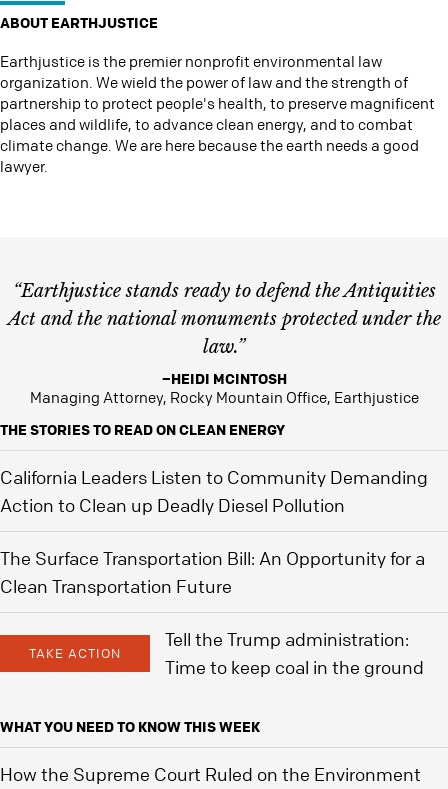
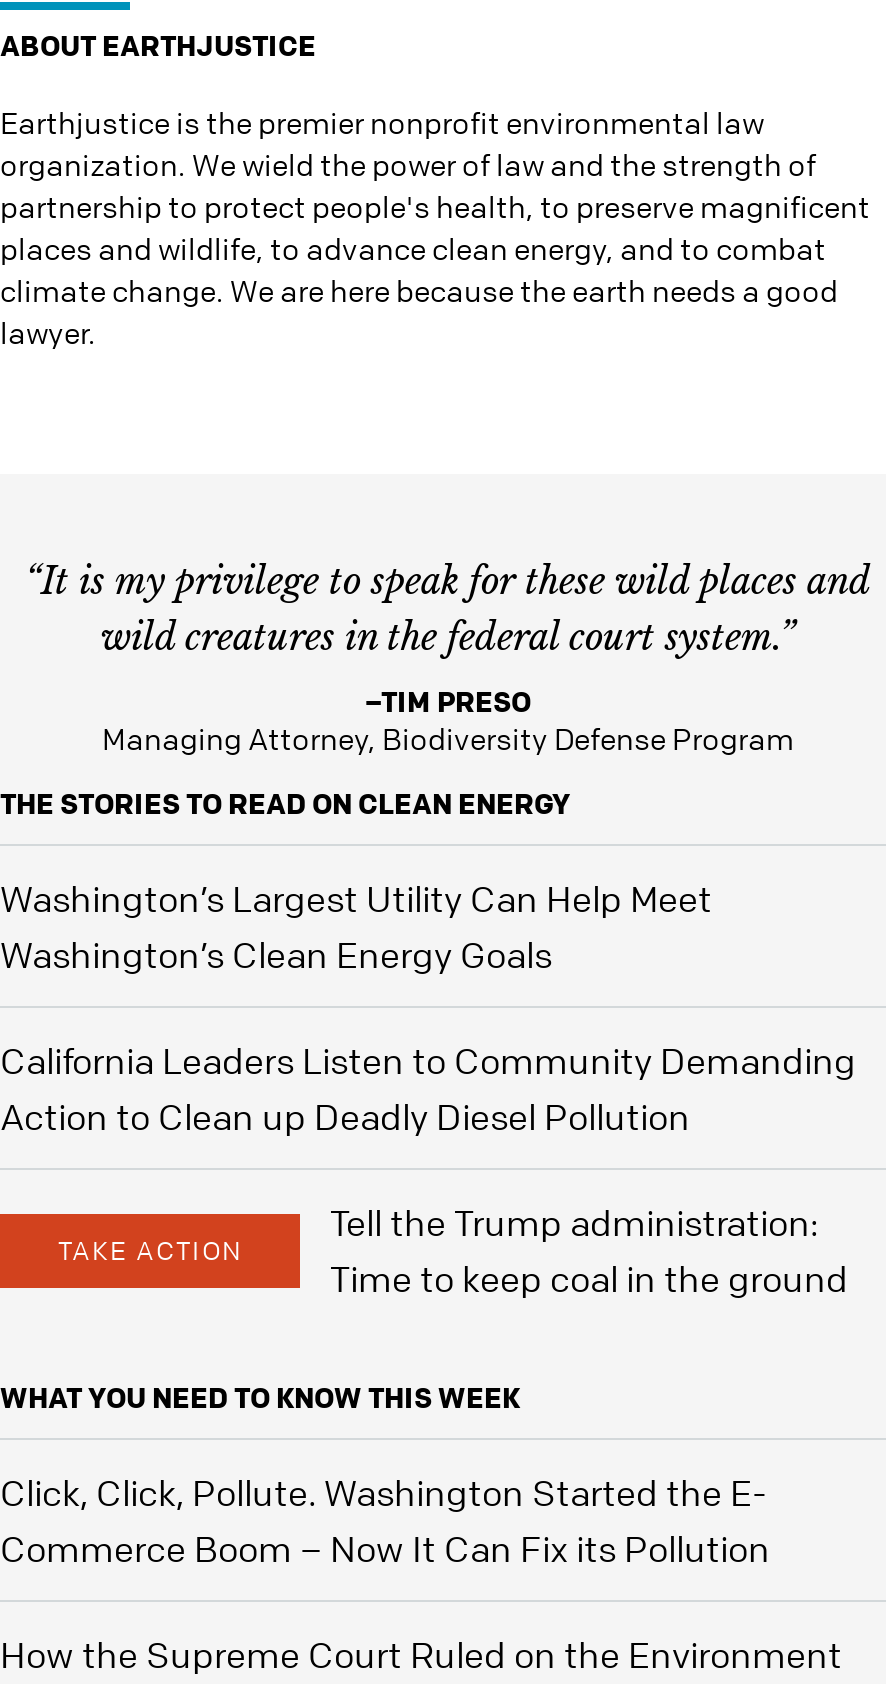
[7,280,440,358] “Earthjustice stands ready to defend the Antiquities | Act and the national monuments protected under the | law.” -> [25,560,871,660] “It is my privilege to speak for these wild places and | wild creatures in the federal court system.”
[29,369,418,407] –HEIDI MCINTOSH | Managing Attorney, Rocky Mountain Office, Earthjustice -> [102,682,794,758] –TIM PRESO | Managing Attorney, Biodiversity Defense Program
moved [0,420,285,439] -> [0,784,570,822]: THE STORIES TO READ ON CLEAN ENERGY
none -> [0,876,712,976] Washington’s Largest Utility Can Help Meet | Washington’s Clean Energy Goals
[0,547,425,597] The Surface Transportation Bill: An Opportunity for a | Clean Transportation Future -> none
moved [0,628,424,736] -> [0,1200,848,1416]: TAKE ACTION | Tell the Trump administration: | Time to keep coal in the ground | WHAT YOU NEED TO KNOW THIS WEEK
none -> [0,1470,770,1570] Click, Click, Pollute. Washington Started the E- | Commerce Boom – Now It Can Fix its Pollution

